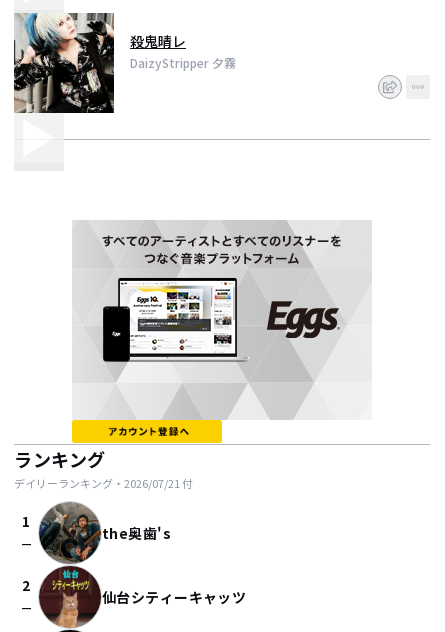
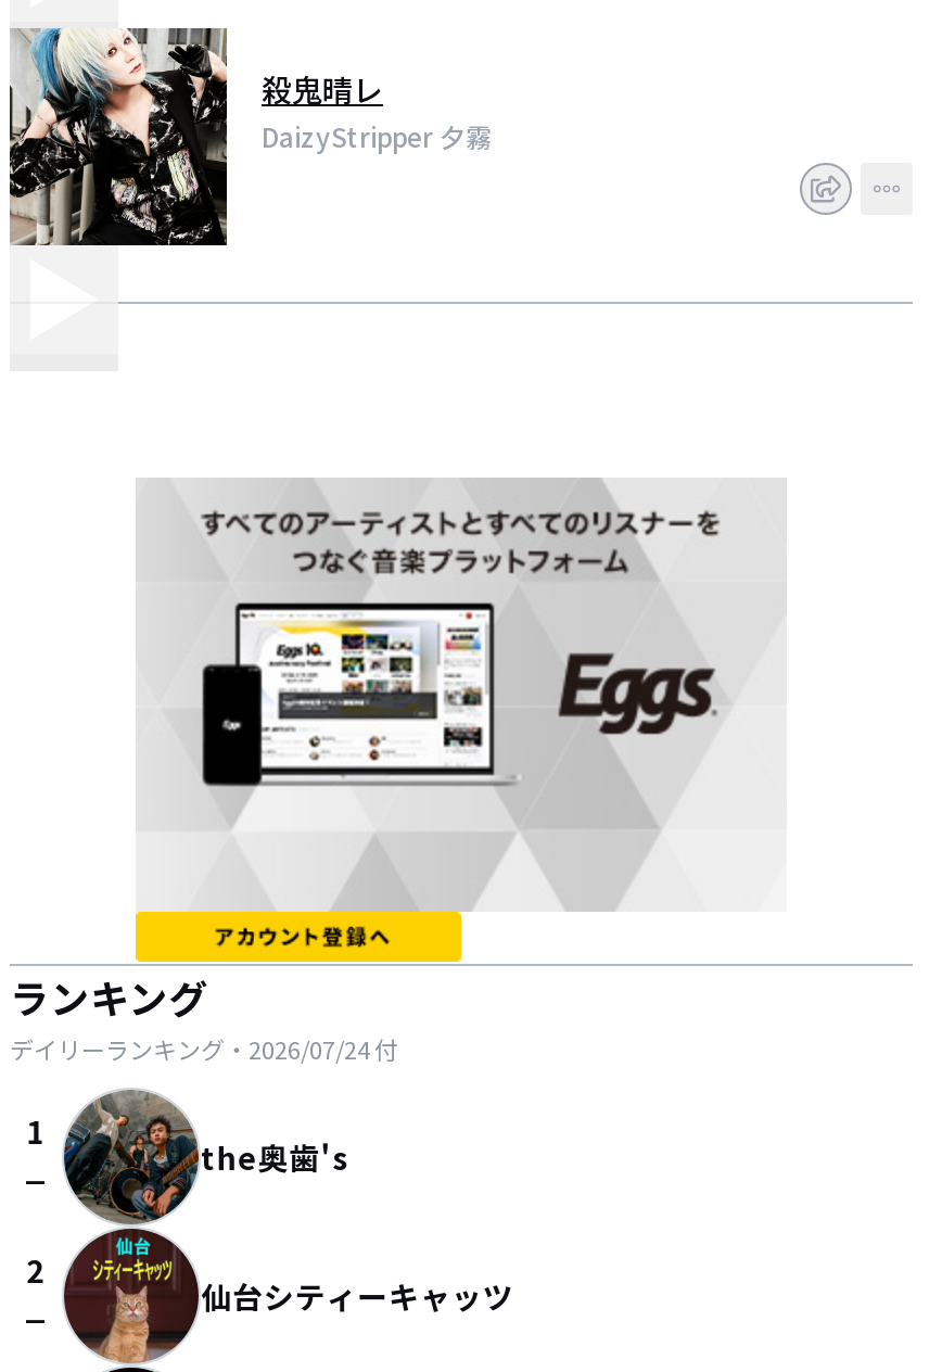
[14,475,193,491] デイリーランキング・2026/07/21付 -> [10,1031,398,1066] デイリーランキング・2026/07/24付

